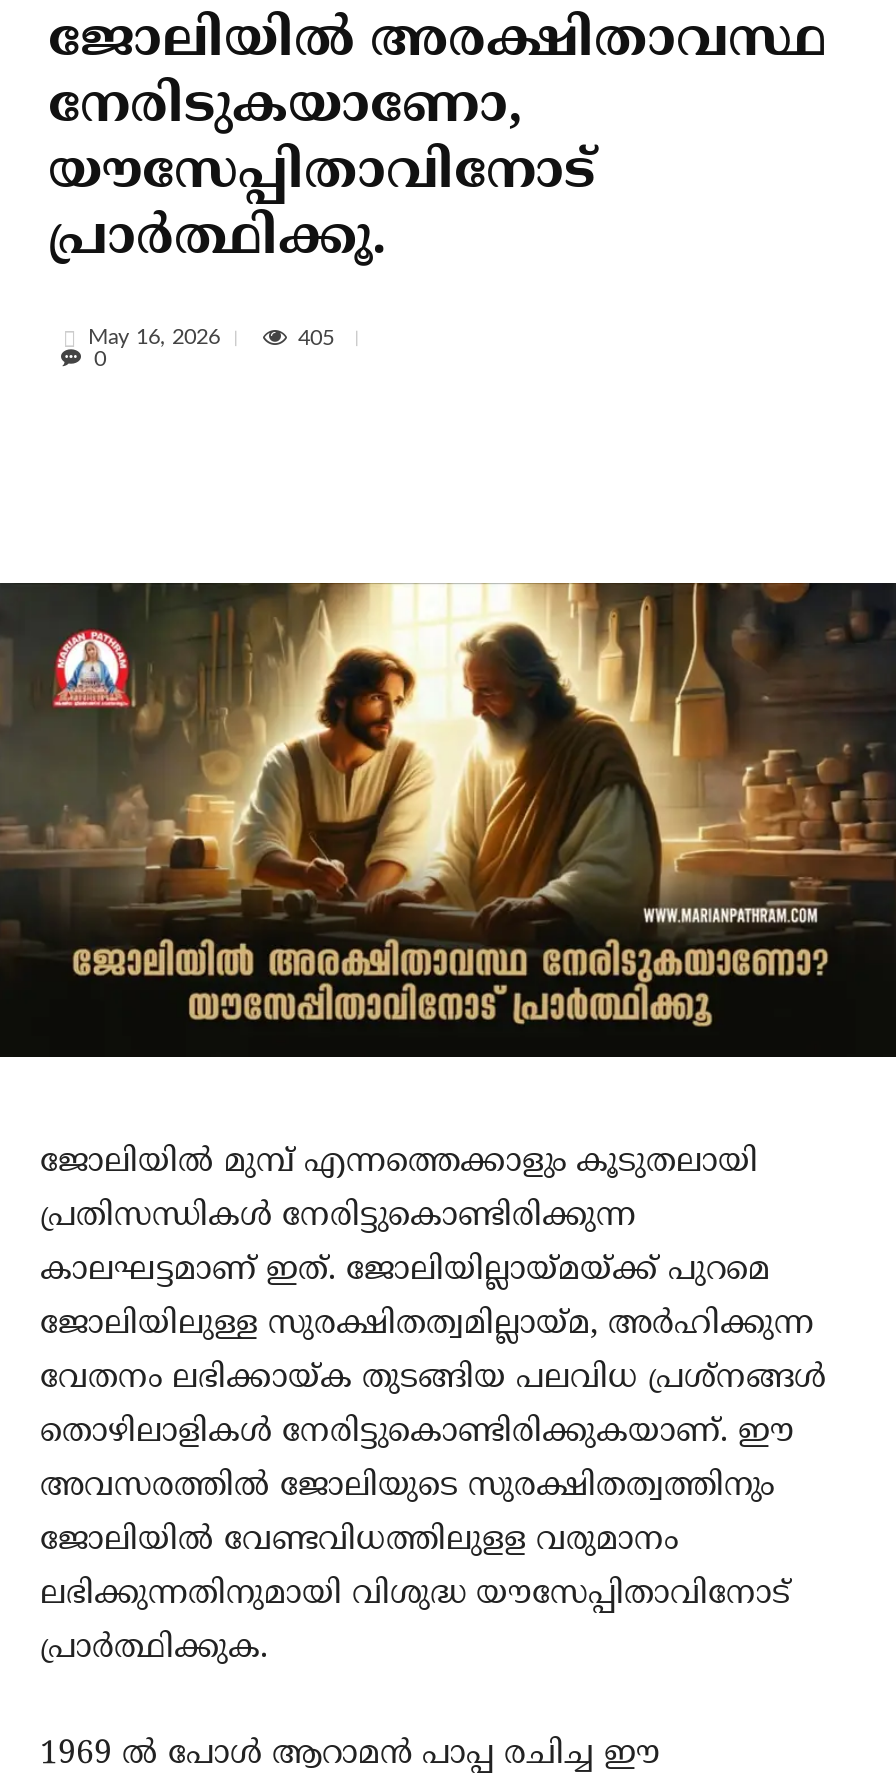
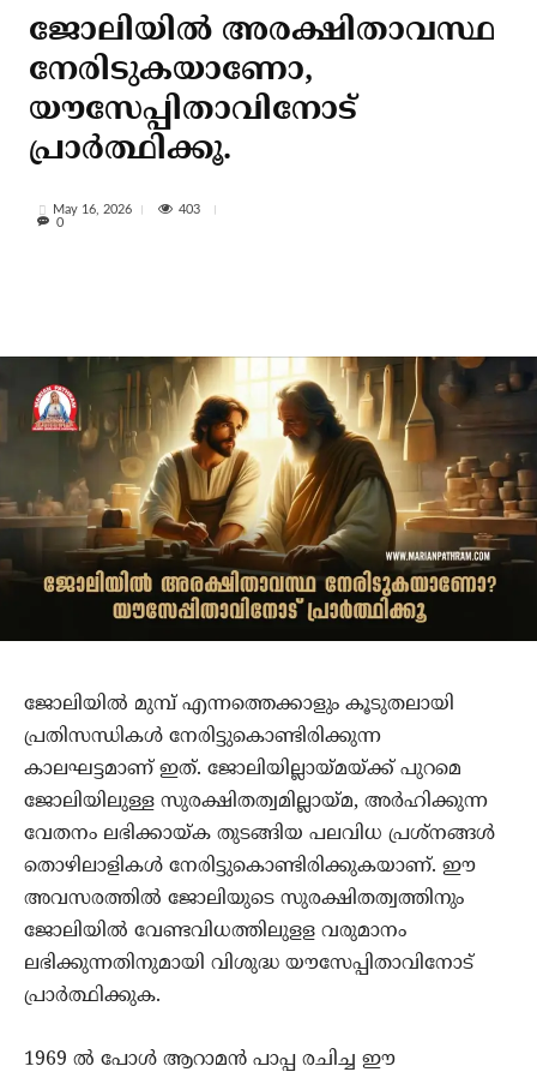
[298,326,334,348] 405 -> [179,202,200,216] 403

